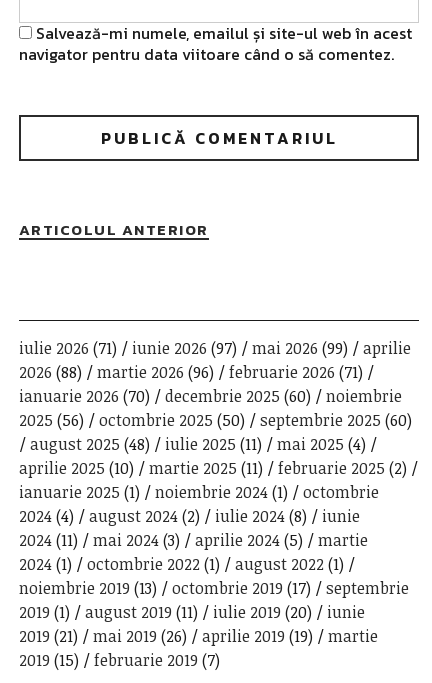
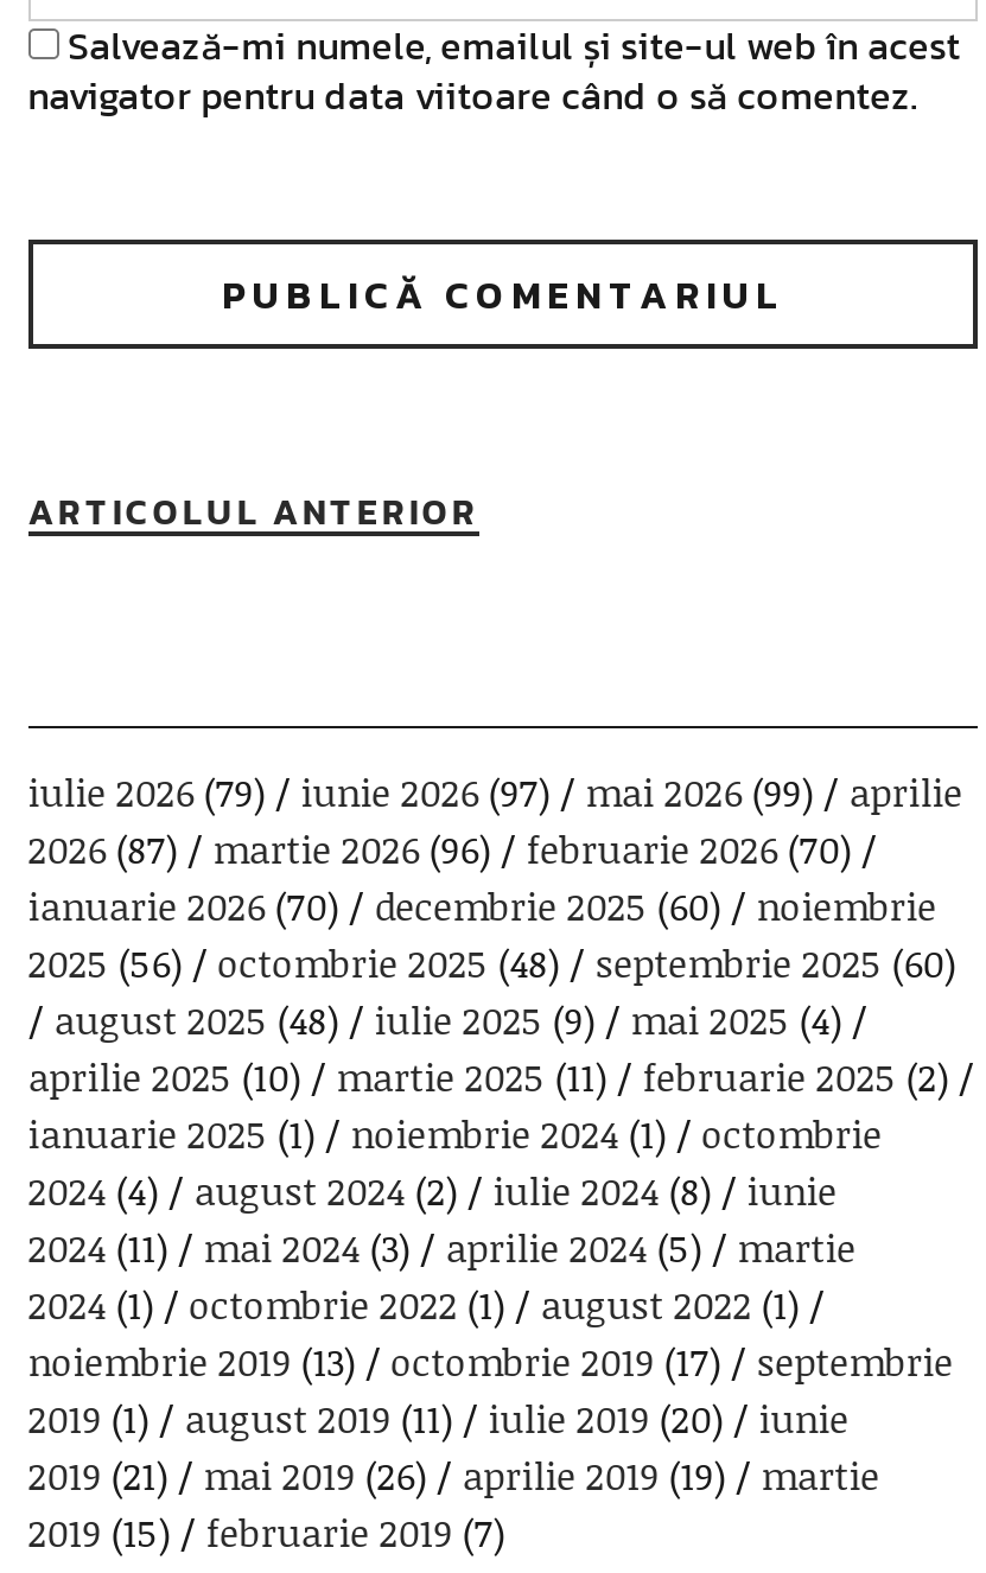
[19,337,411,359] iulie 2026 (71) iunie 2026 (97) mai 2026 (99) aprilie -> [28,766,963,819] iulie 2026 (79) iunie 2026 (97) mai 2026 (99) aprilie
[19,361,82,383] 2026 (88) -> [28,823,178,875] 2026 (87)
[229,361,363,383] februarie 2026 (71) -> [526,823,851,875] februarie 2026 (70)
[19,409,412,431] 2025 (56) octombrie 2025 (50) septembrie 2025 (60) -> [28,937,956,989] 2025 (56) octombrie 2025 (48) septembrie 2025 (60)
[30,433,366,455] august 2025 (48) iulie 2025 (11) mai 2025 (4) -> [54,994,842,1046] august 2025 (48) iulie 2025 (9) mai 2025 (4)

